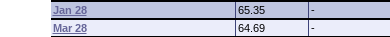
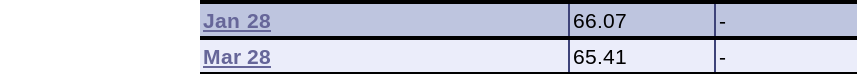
[237,4,264,16] 65.35 -> [573,8,627,32] 66.07
[237,22,264,34] 64.69 -> [573,44,627,68] 65.41

